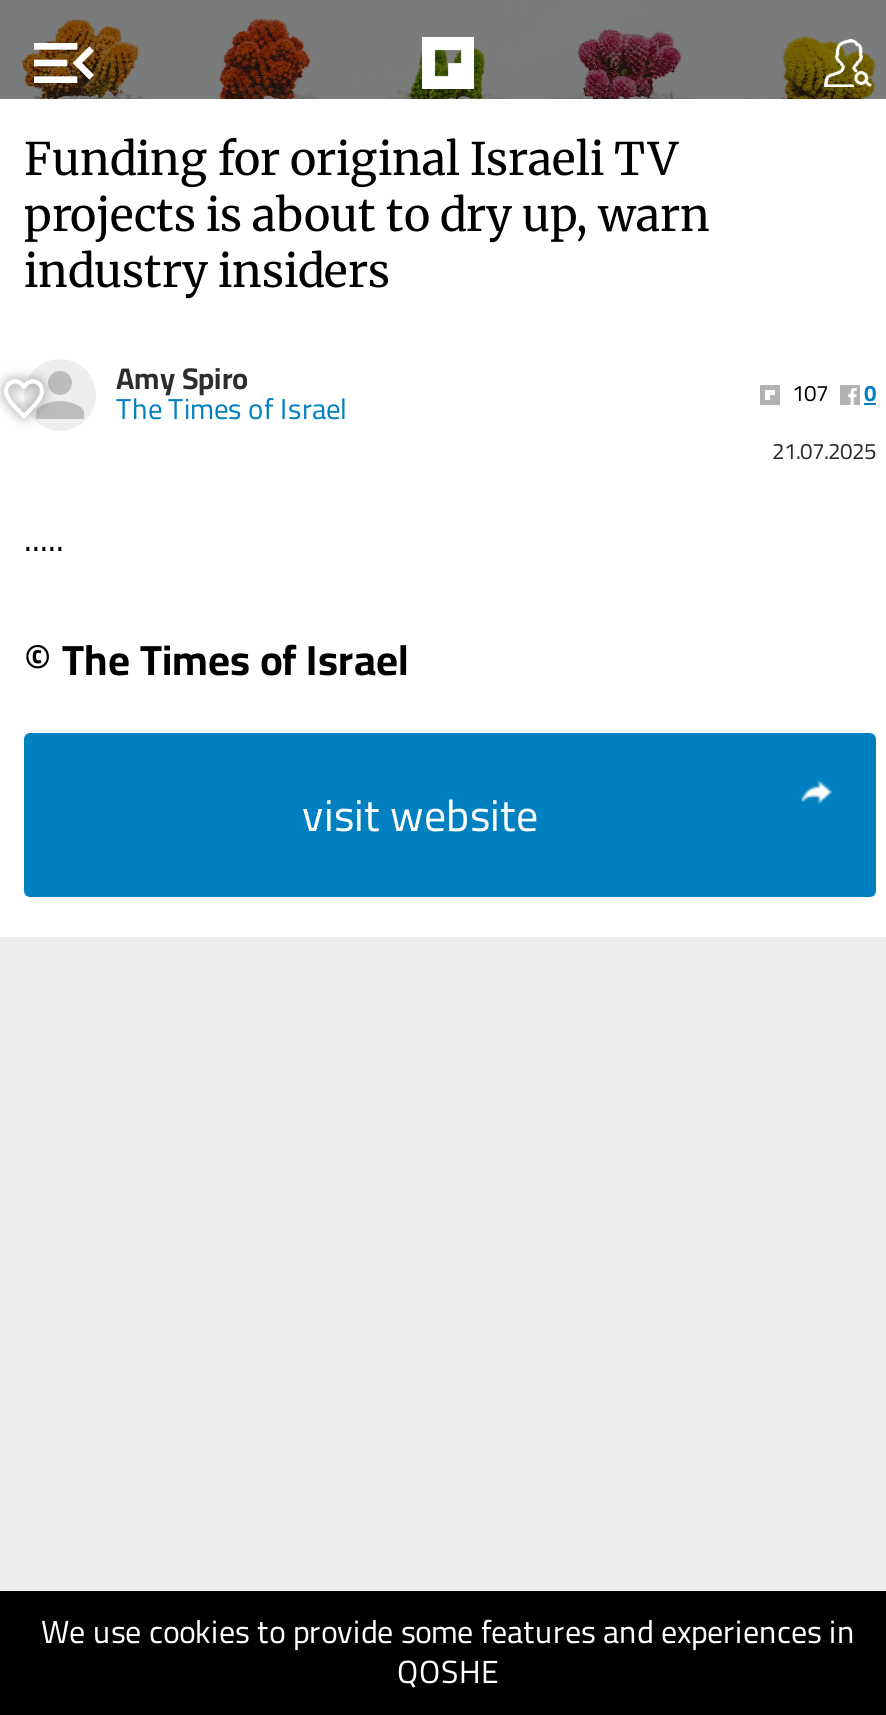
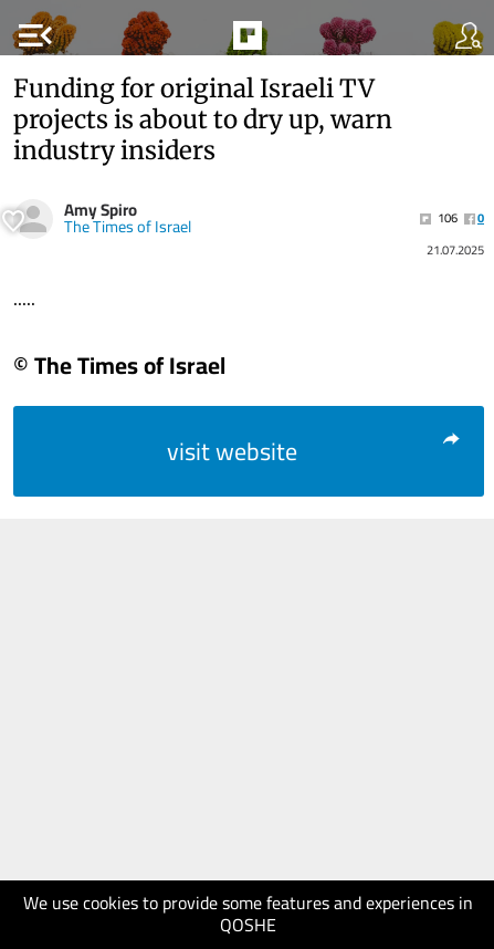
[792,371,876,413] 107 0 -> [438,206,484,229] 106 0

